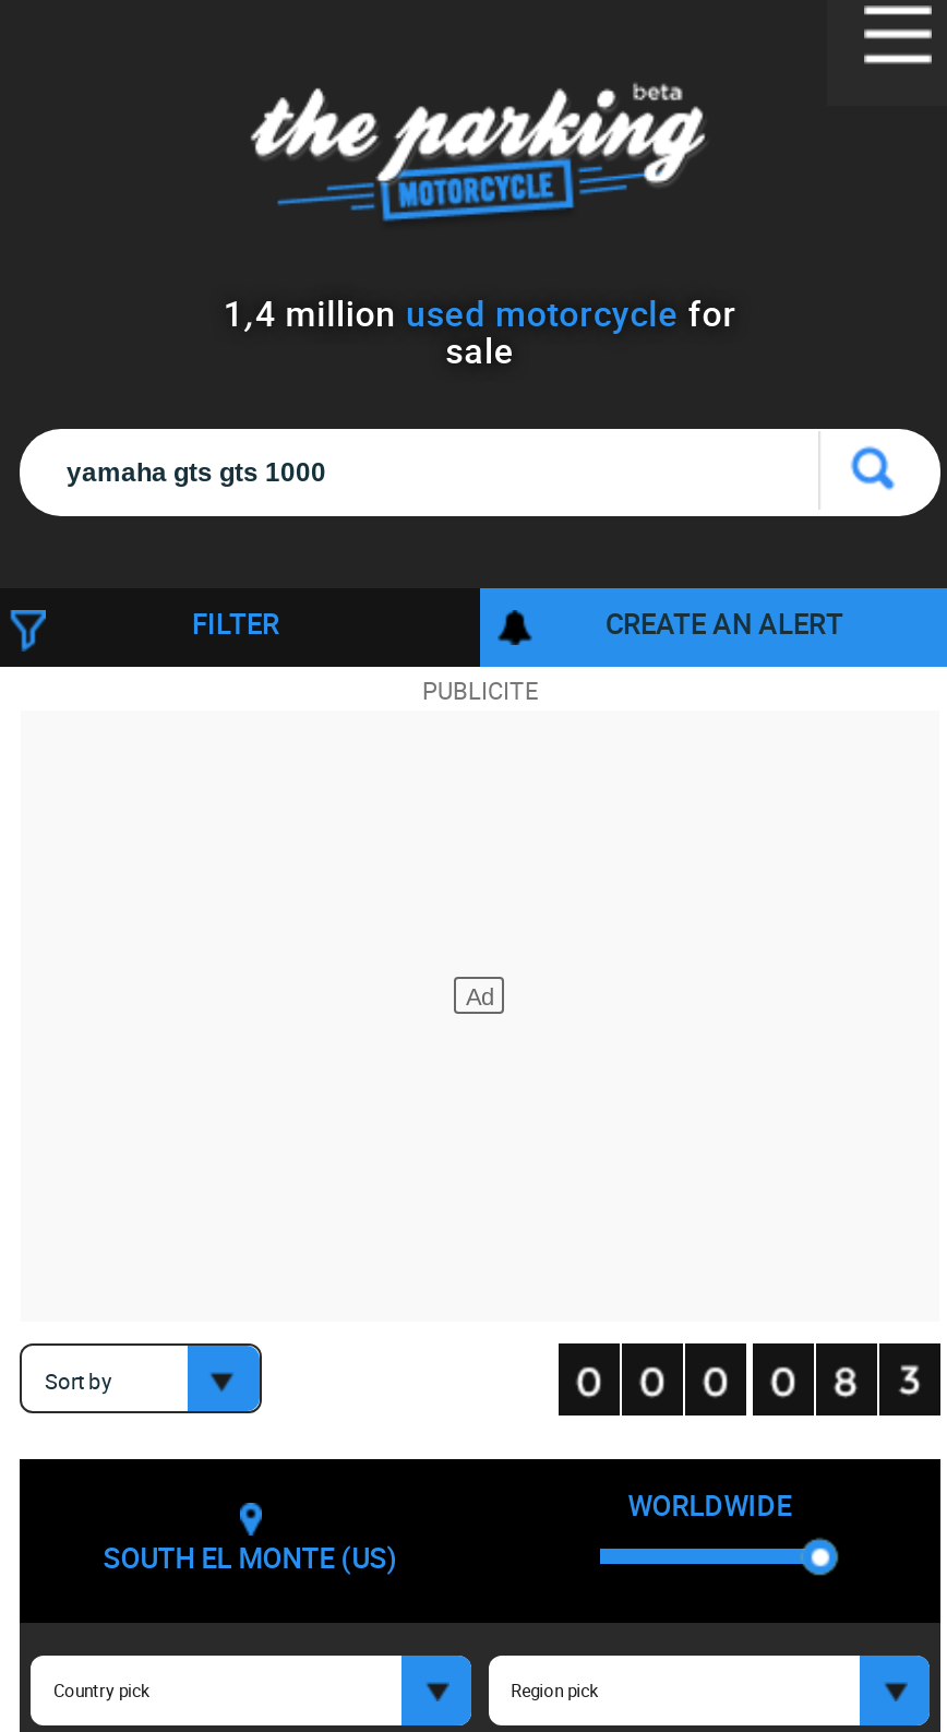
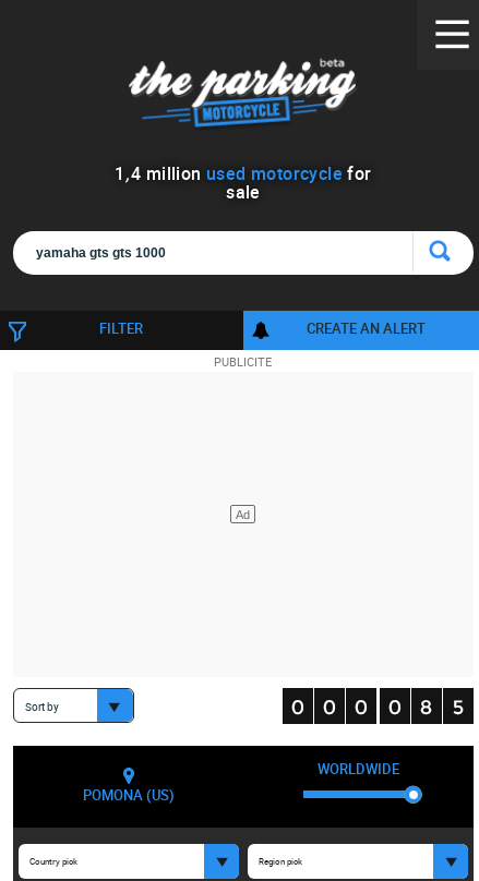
[103,1538,398,1577] SOUTH EL MONTE (US) -> [83,785,174,805] POMONA (US)

